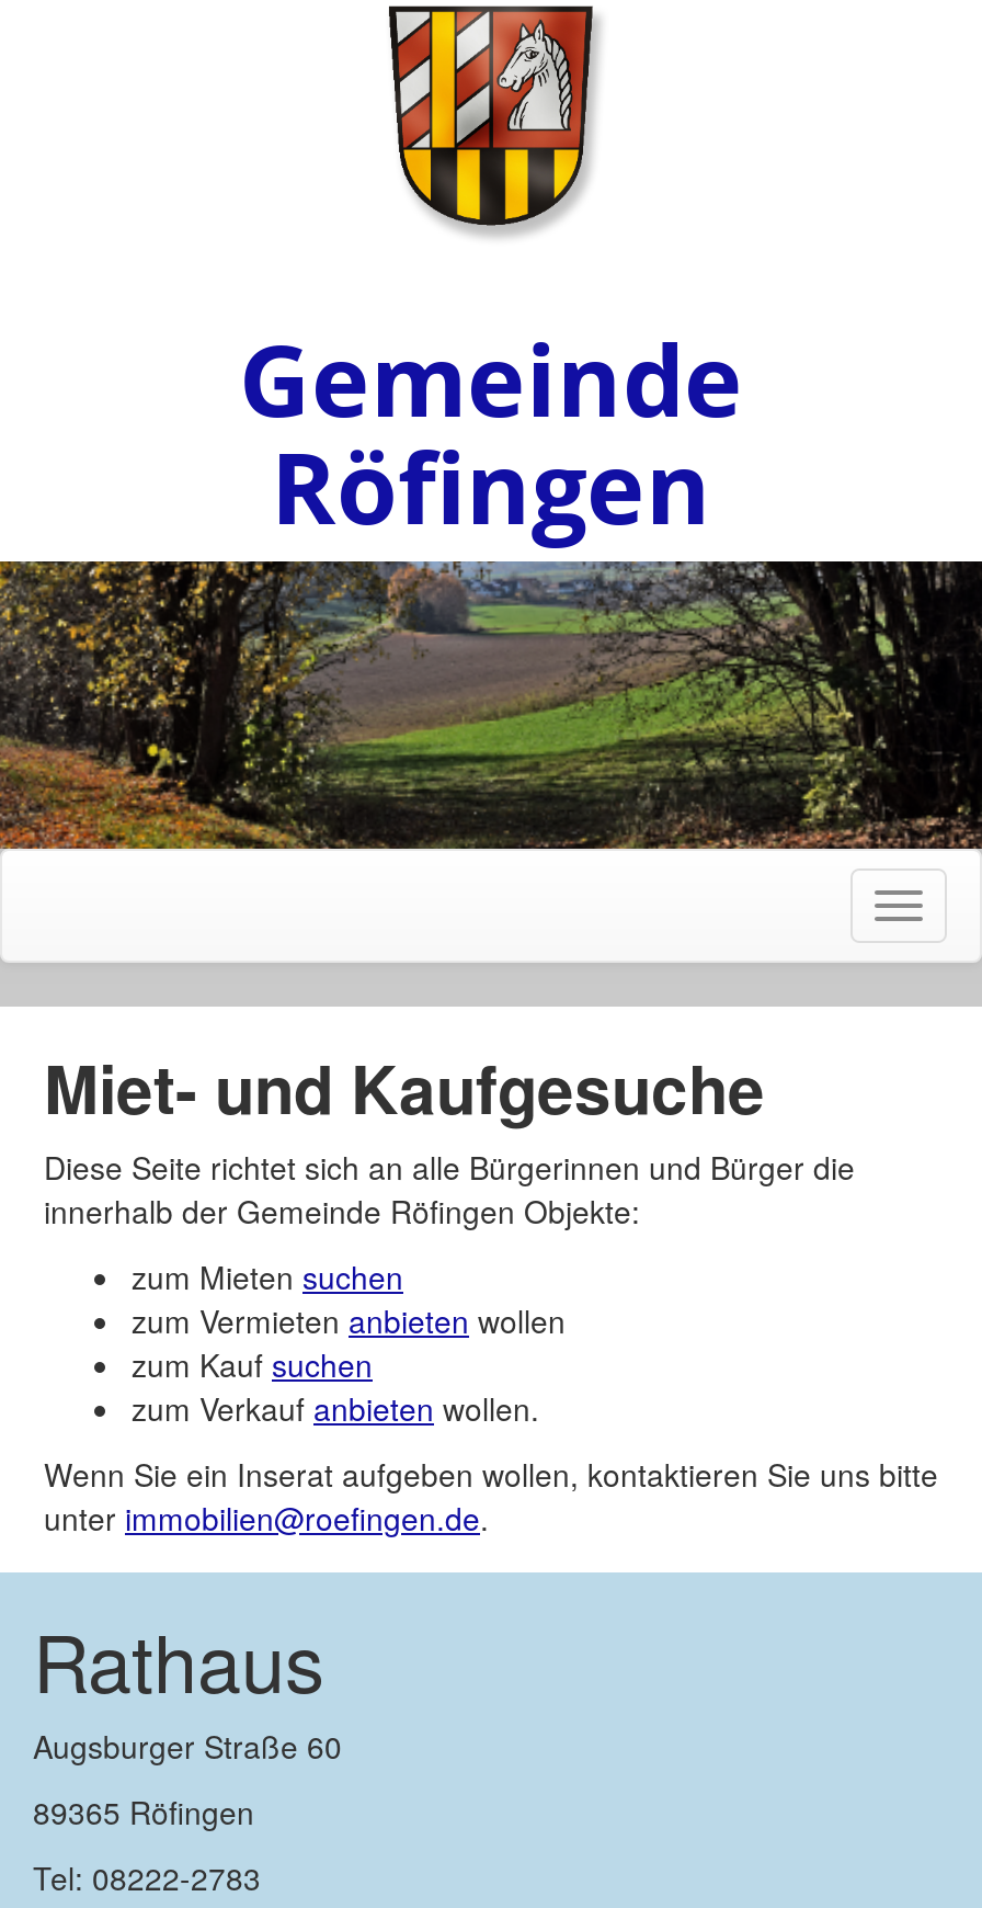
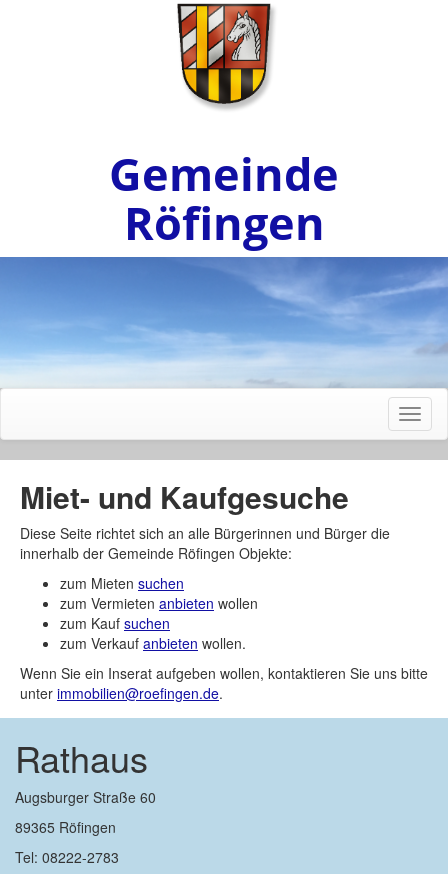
[7,559,975,851] [image] -> [3,256,445,388] [image]

